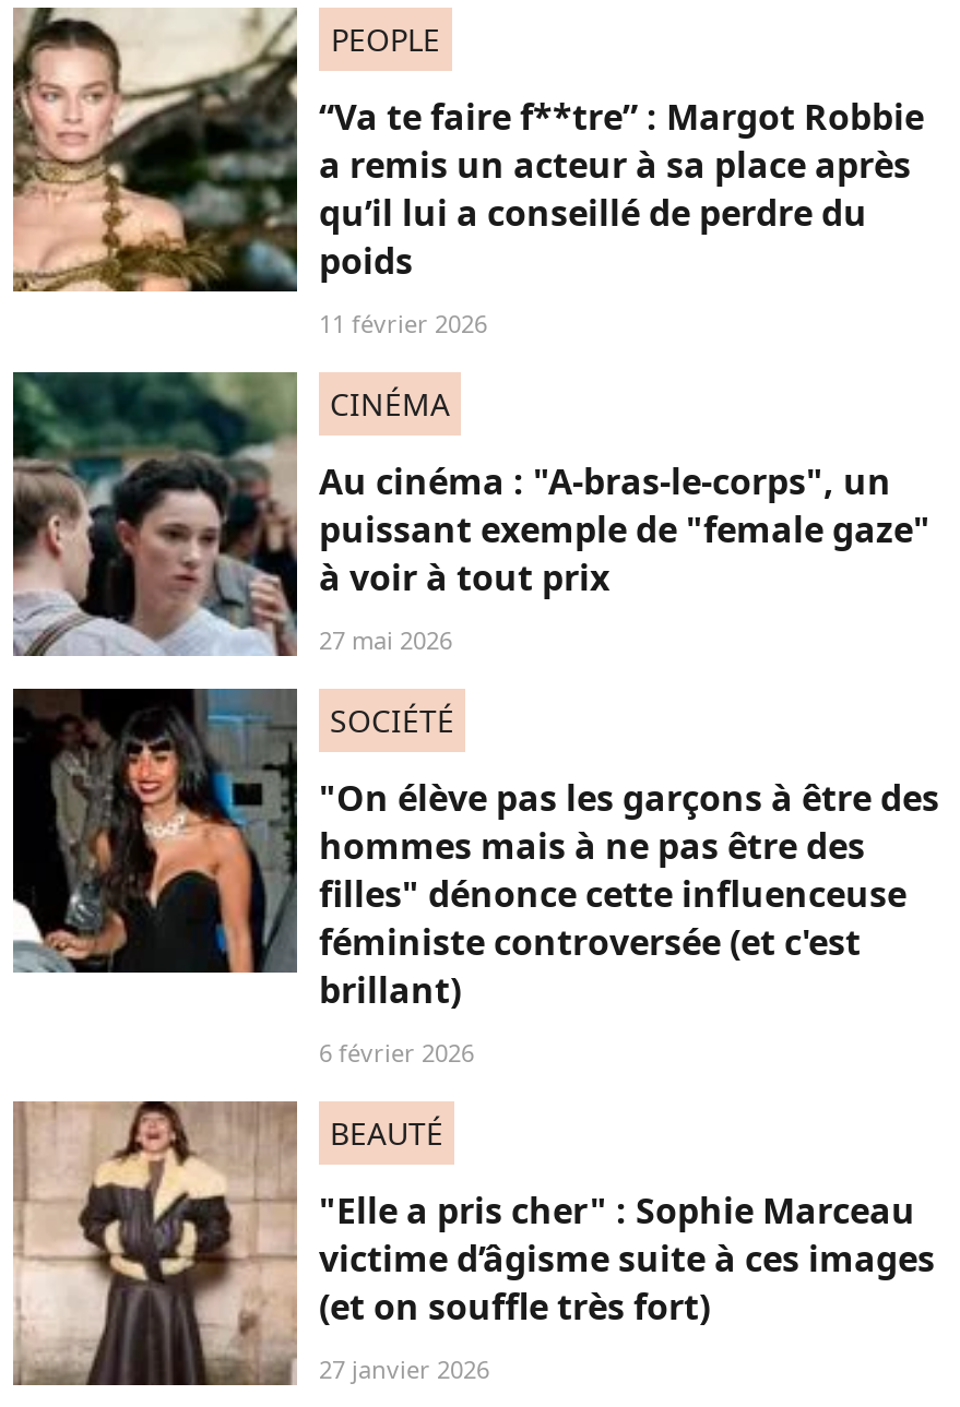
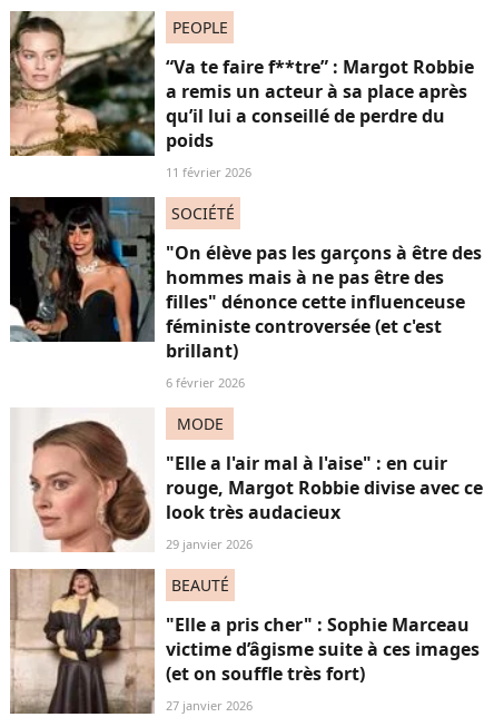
[13,370,931,656] [image] | CINÉMA | Au cinéma : "A-bras-le-corps", un | puissant exemple de "female gaze" | à voir à tout prix | 27 mai 2026 -> none
moved [13,687,939,1069] -> [10,196,482,391]: [image] | SOCIÉTÉ | "On élève pas les garçons à être des | hommes mais à ne pas être des | filles" dénonce cette influenceuse | féministe controversée (et c'est | brillant) | 6 février 2026
none -> [11,407,483,553] [image] | MODE | "Elle a l'air mal à l'aise" : en cuir | rouge, Margot Robbie divise avec ce | look très audacieux | 29 janvier 2026

